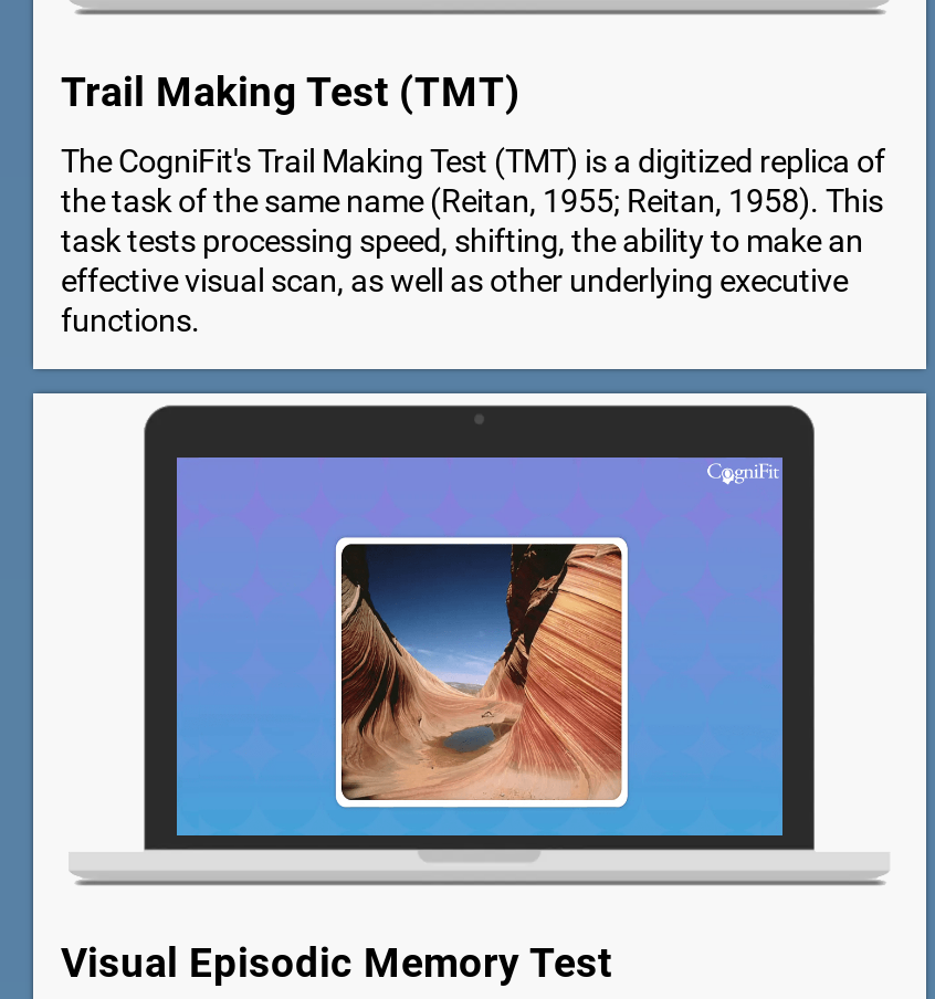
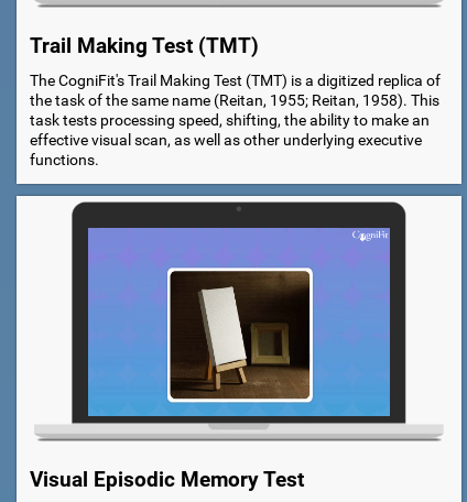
[340,544,623,802] [image] -> [170,271,311,400] [image]

